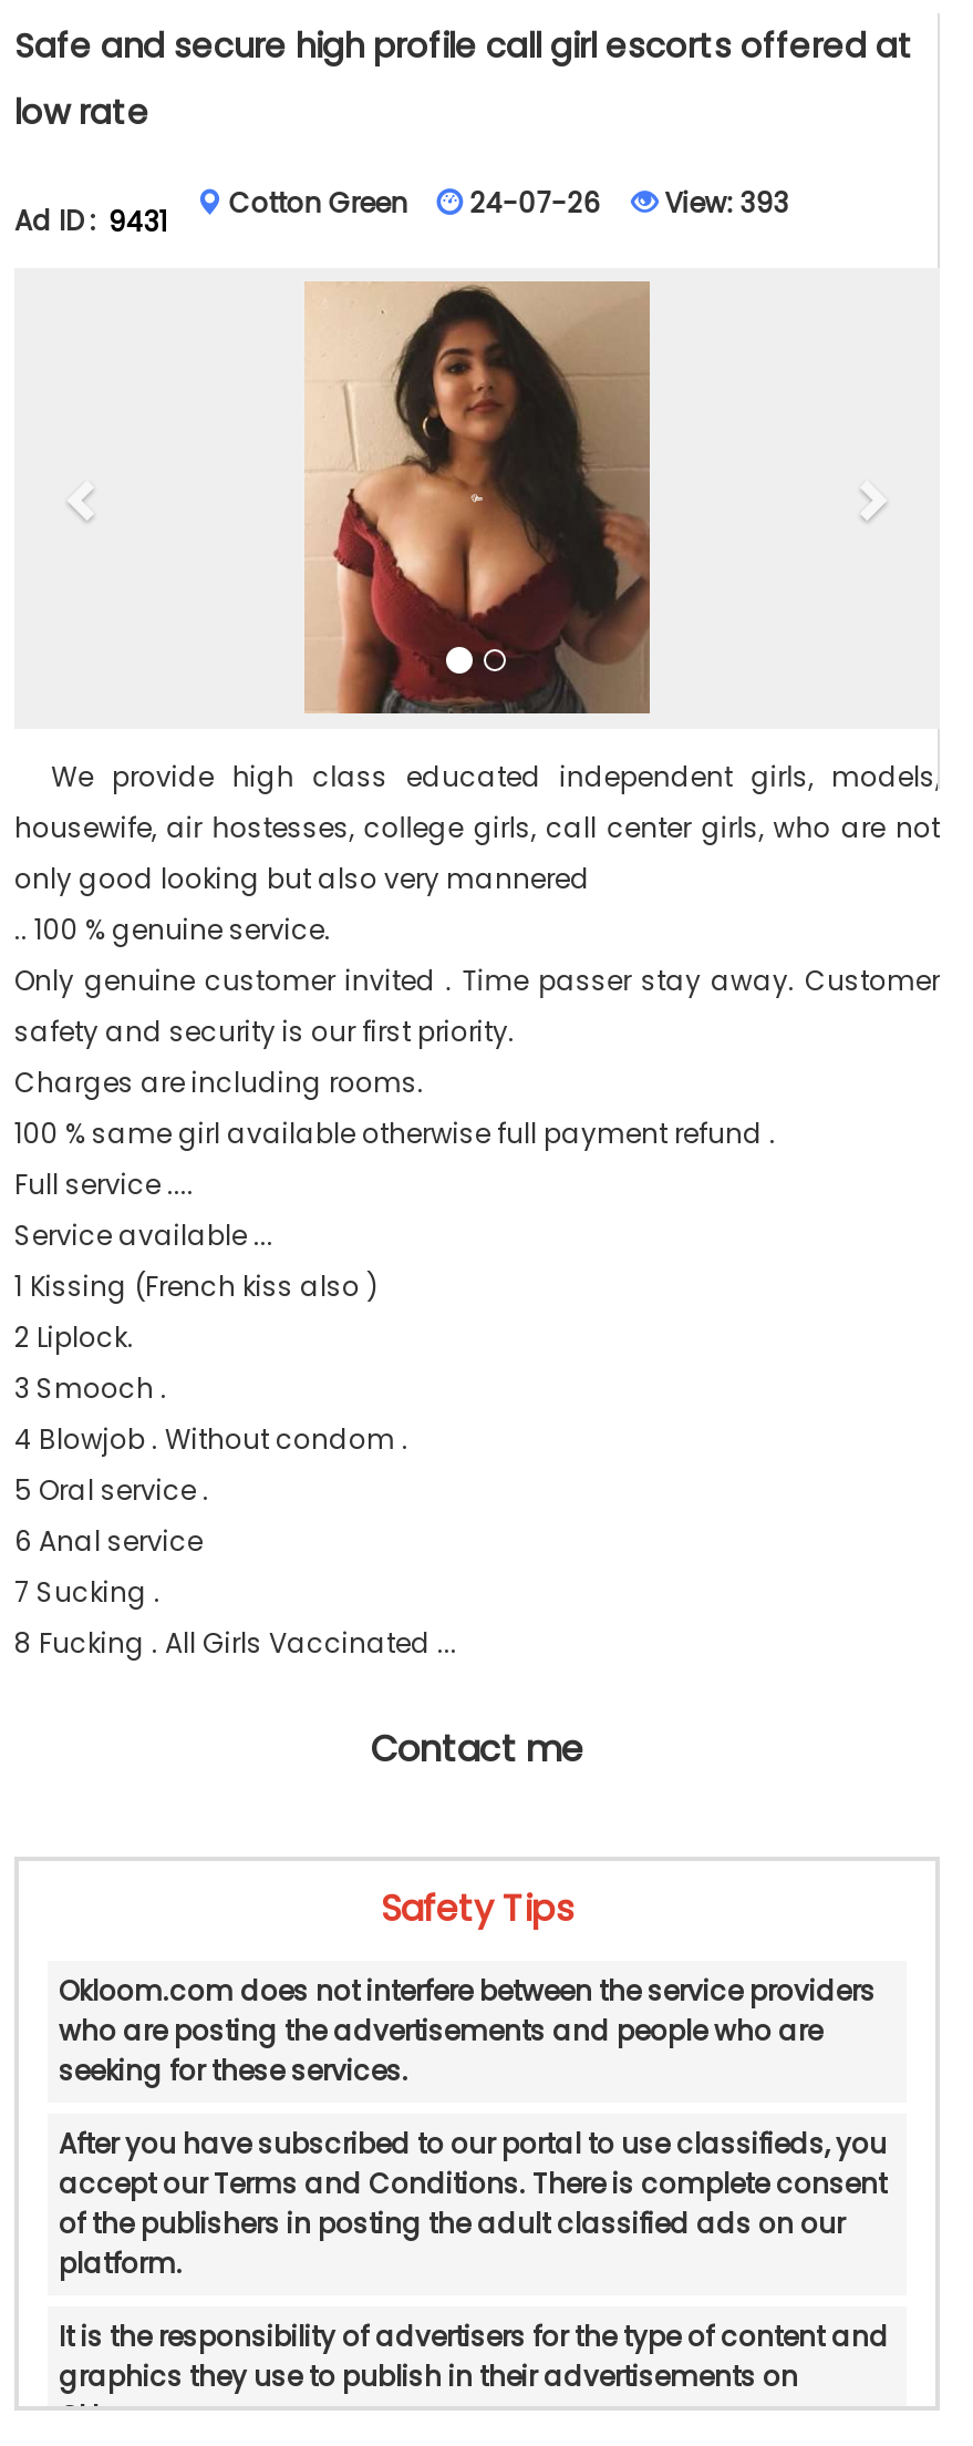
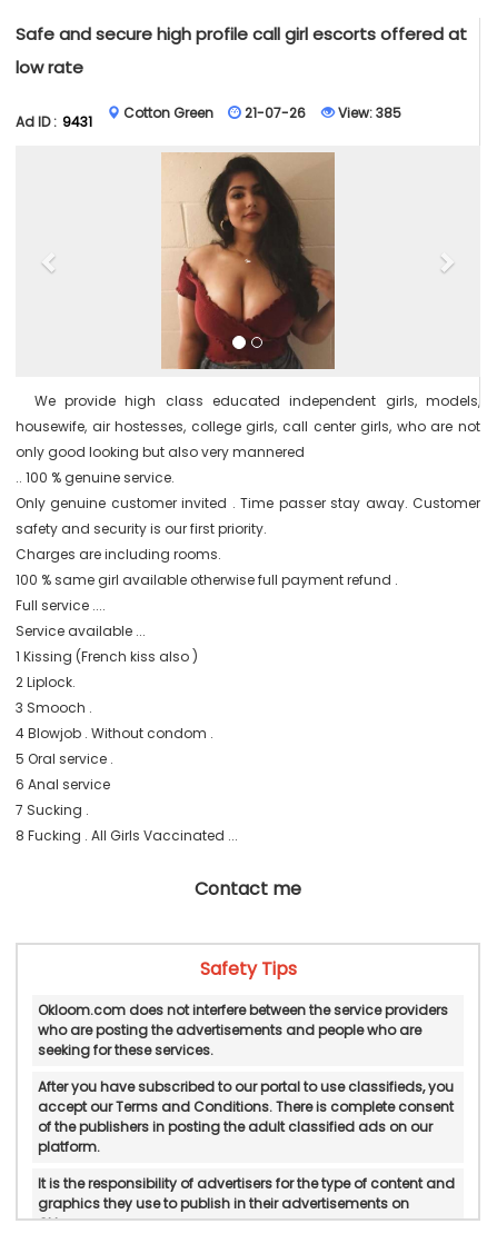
[470,184,601,222] 24-07-26 -> [244,103,306,122] 21-07-26
[658,184,789,222] View: 393 -> [334,103,401,122] View: 385

